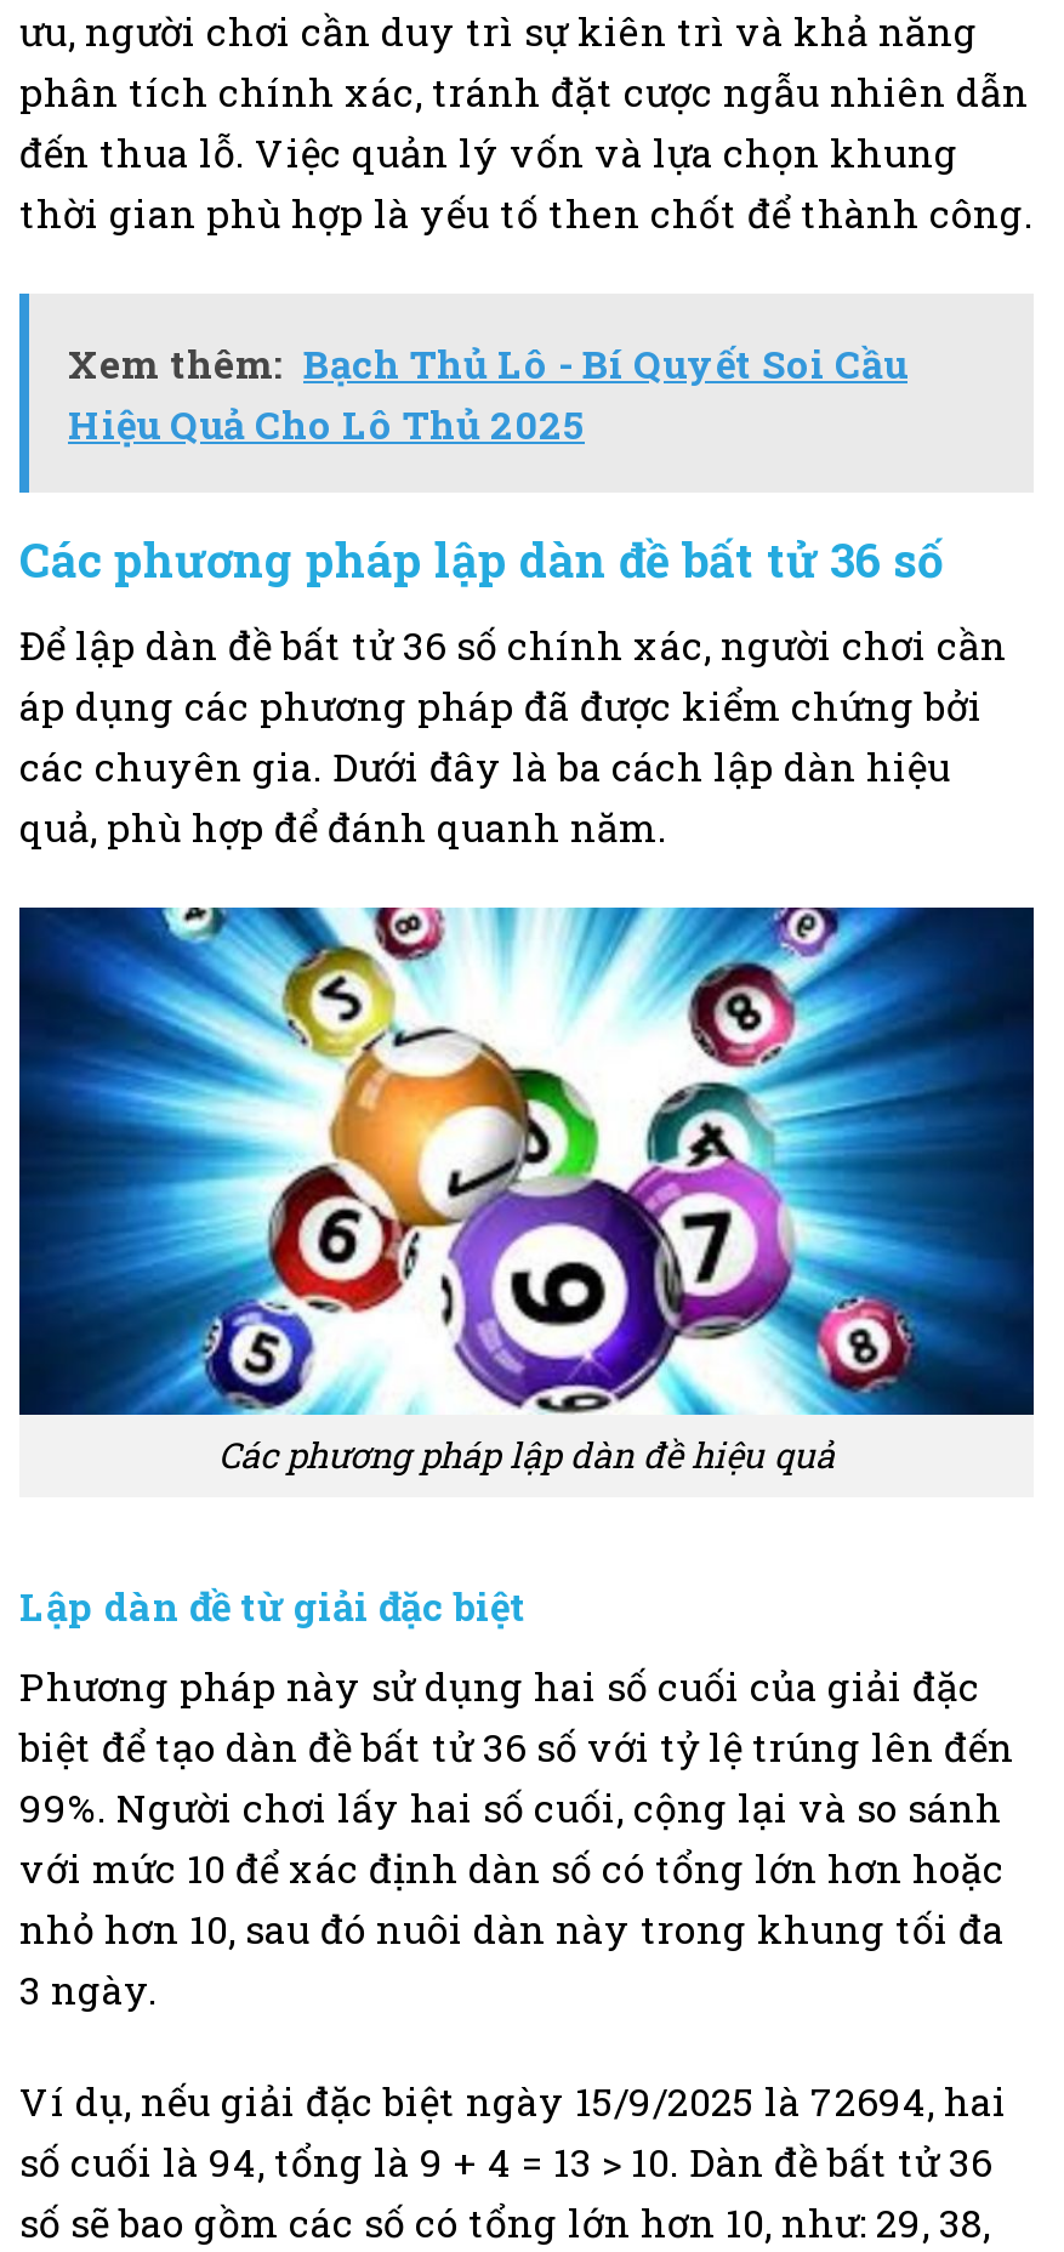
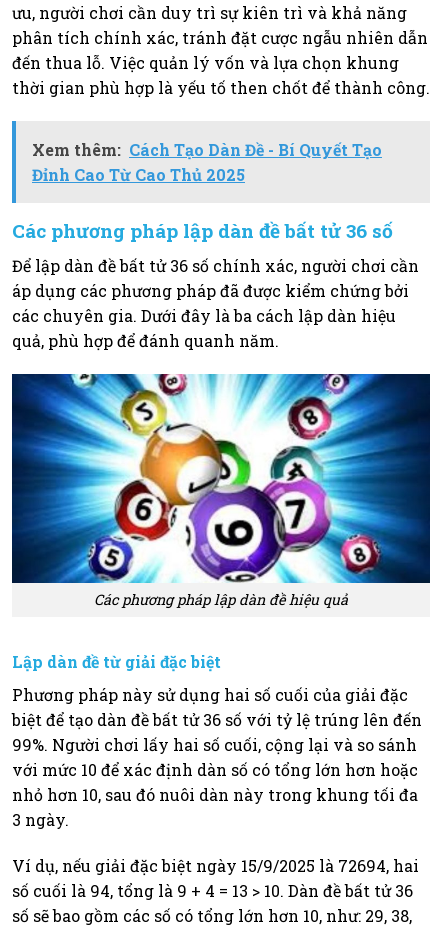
[68,338,907,389] Xem thêm: Bạch Thủ Lô - Bí Quyết Soi Cầu -> [32,139,382,160] Xem thêm: Cách Tạo Dàn Đề - Bí Quyết Tạo
[68,399,585,450] Hiệu Quả Cho Lô Thủ 2025 -> [32,164,245,185] Đỉnh Cao Từ Cao Thủ 2025

